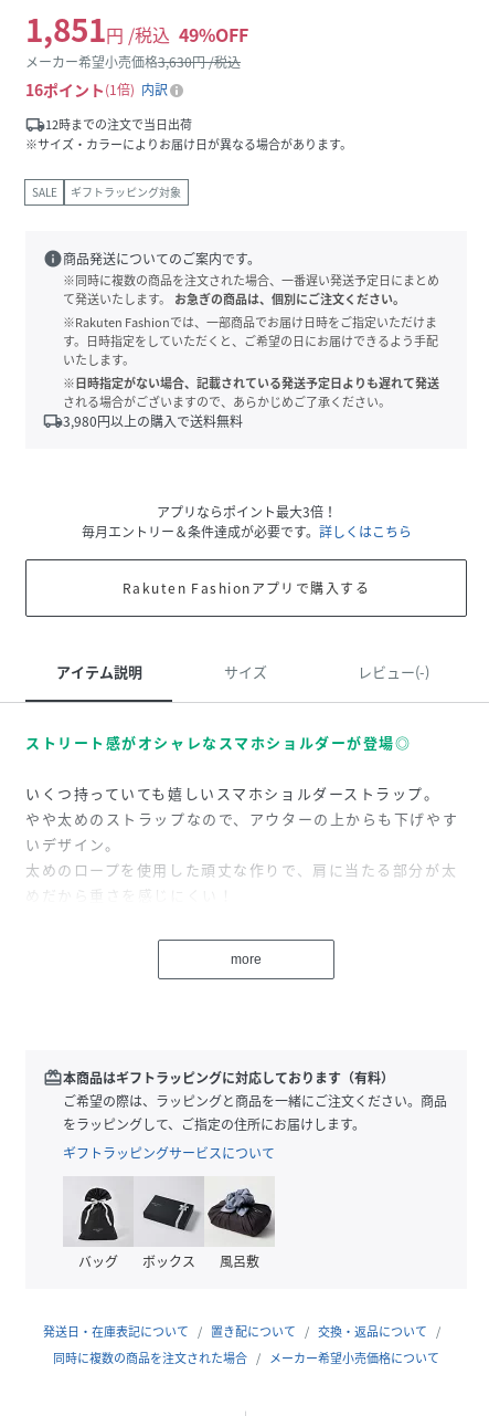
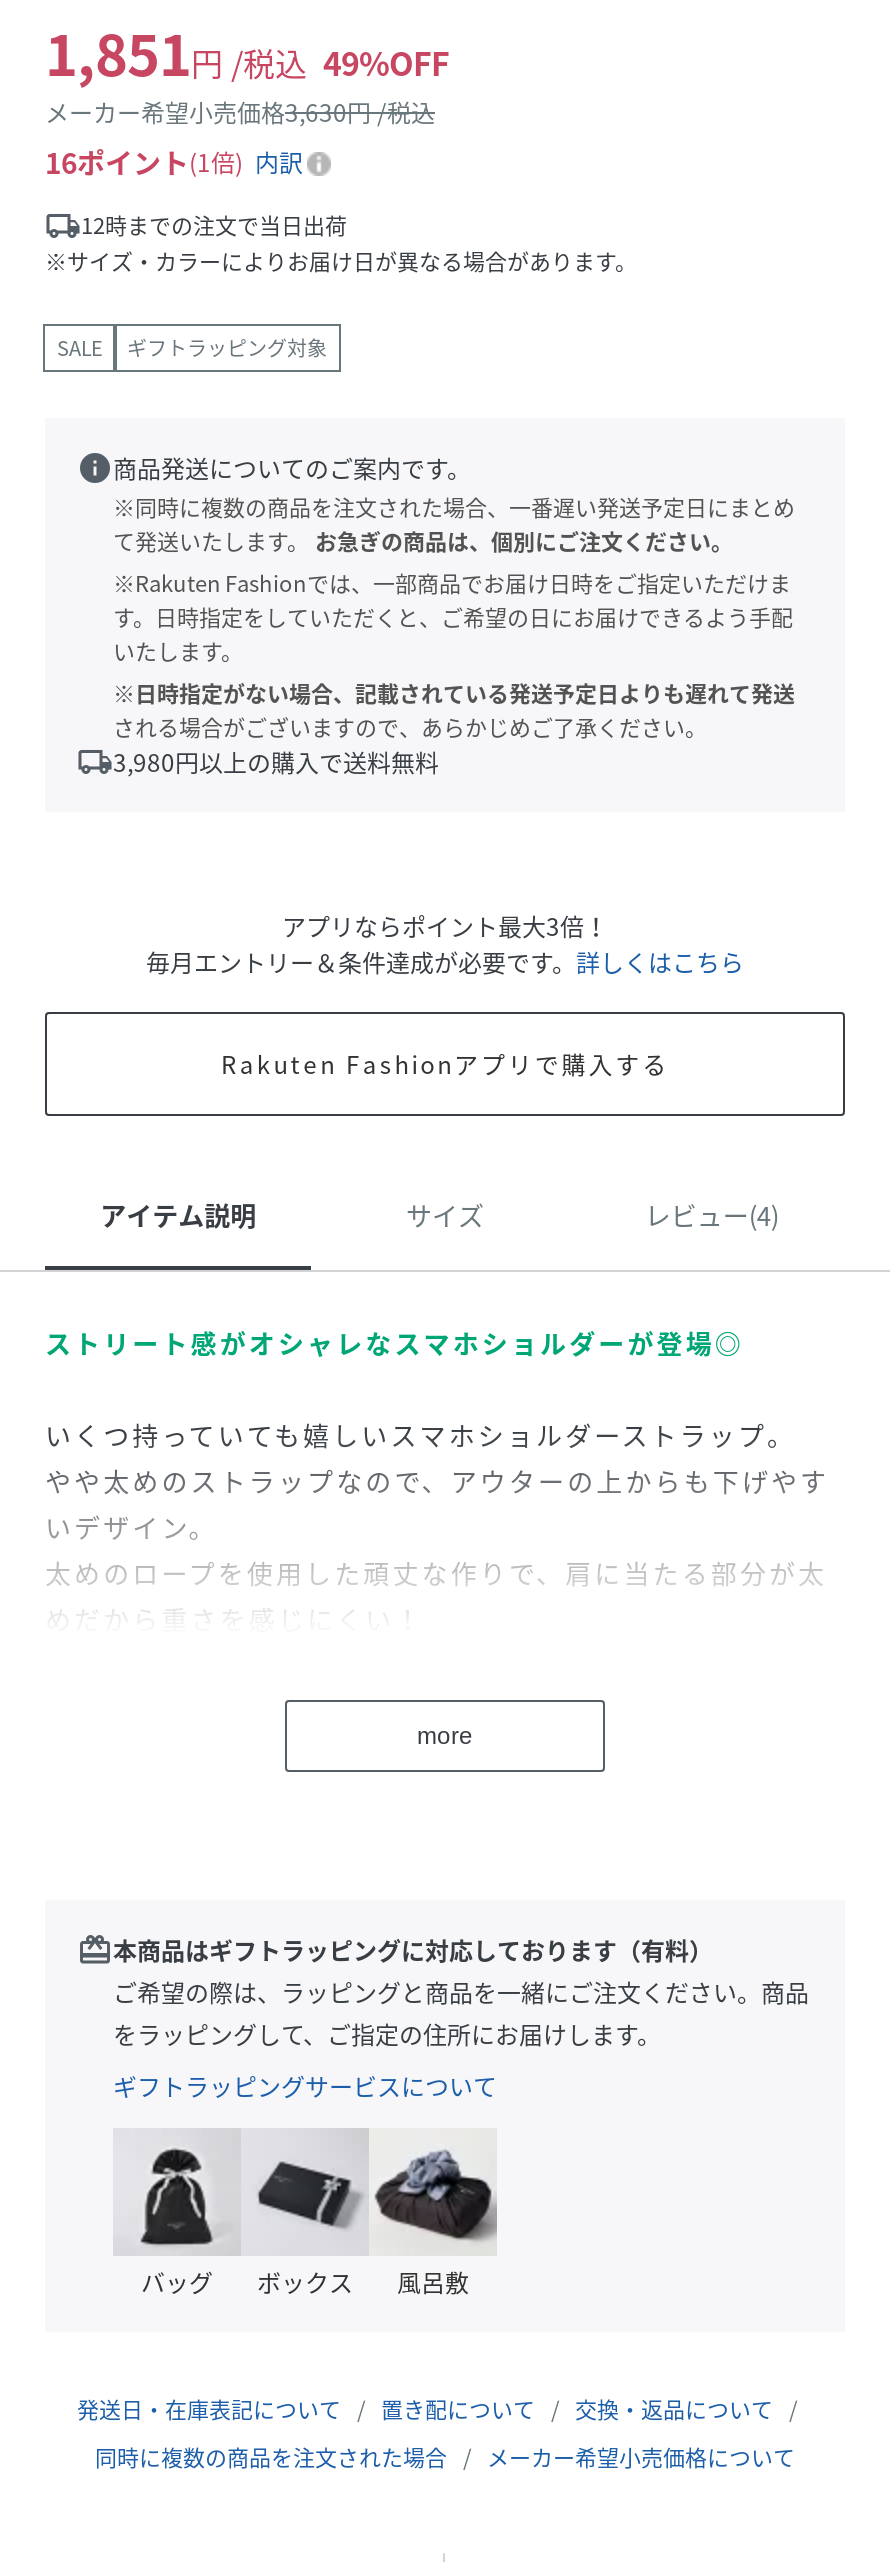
[357,661,429,682] レビュー(-) -> [645,1196,779,1234] レビュー(4)

